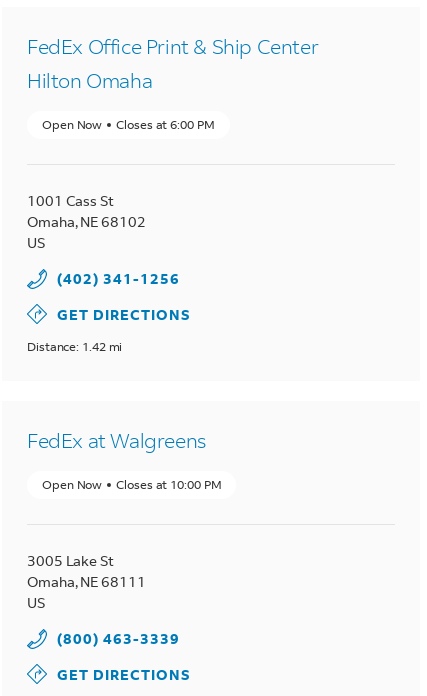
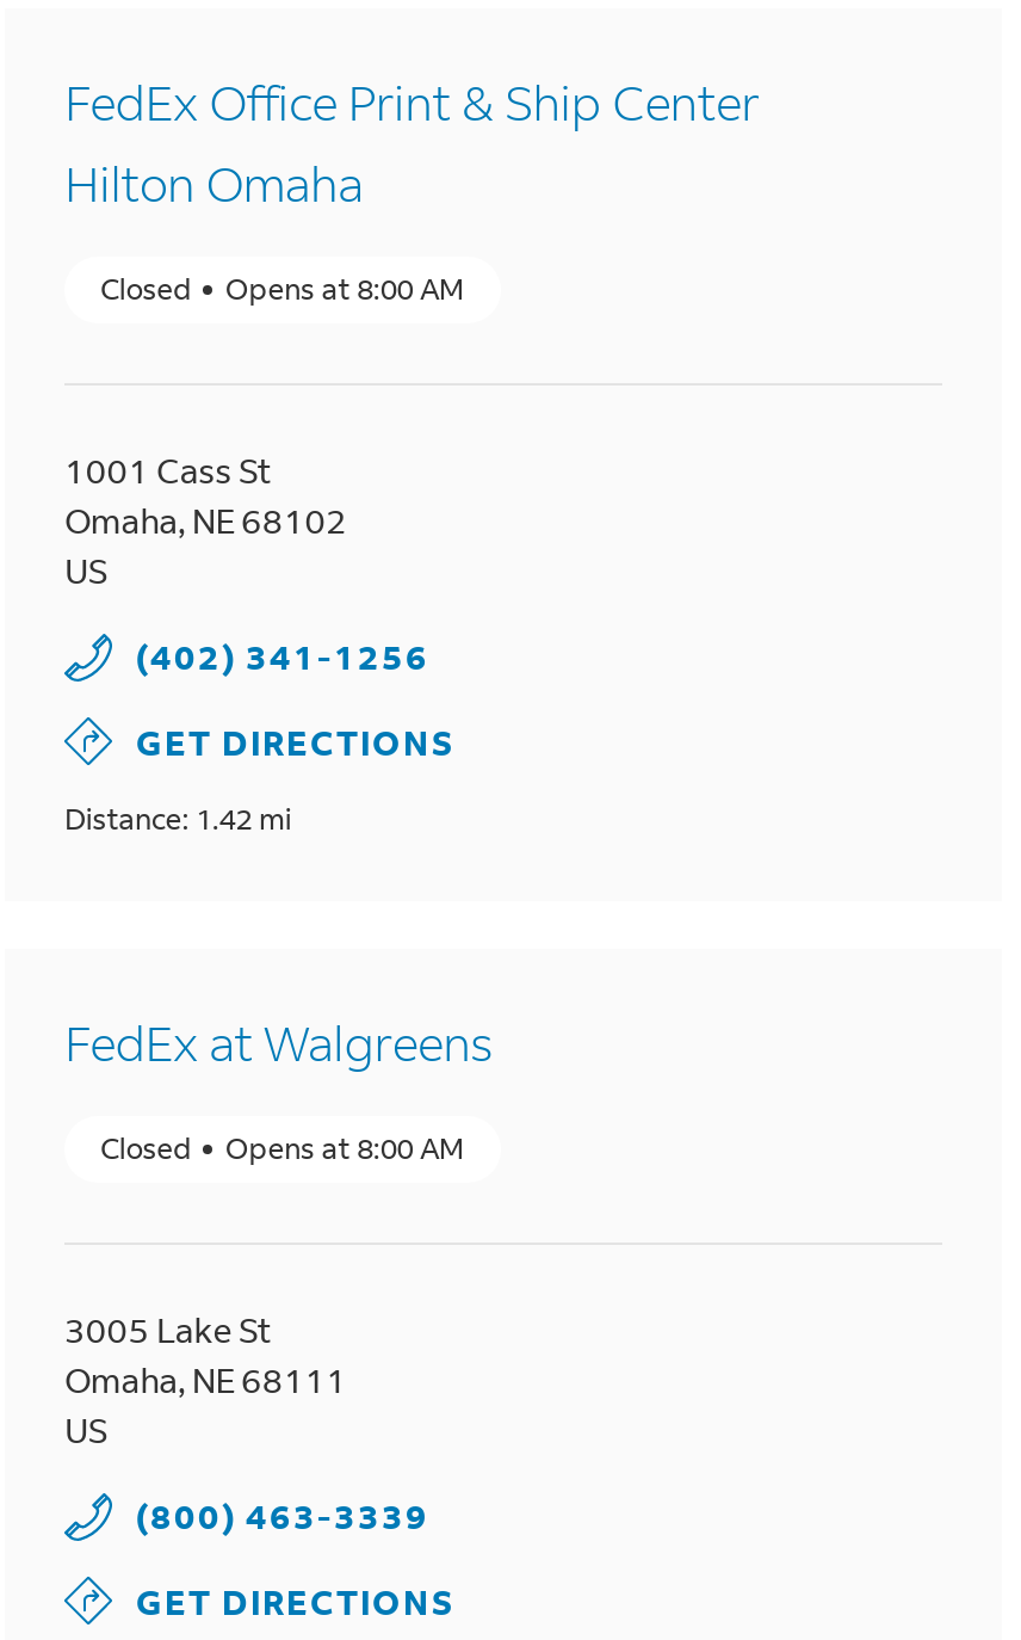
[42,117,214,132] Open Now | Closes at 6:00 PM -> [100,271,465,307] Closed | Opens at 8:00 AM
[42,477,221,492] Open Now | Closes at 10:00 PM -> [100,1130,465,1166] Closed | Opens at 8:00 AM

